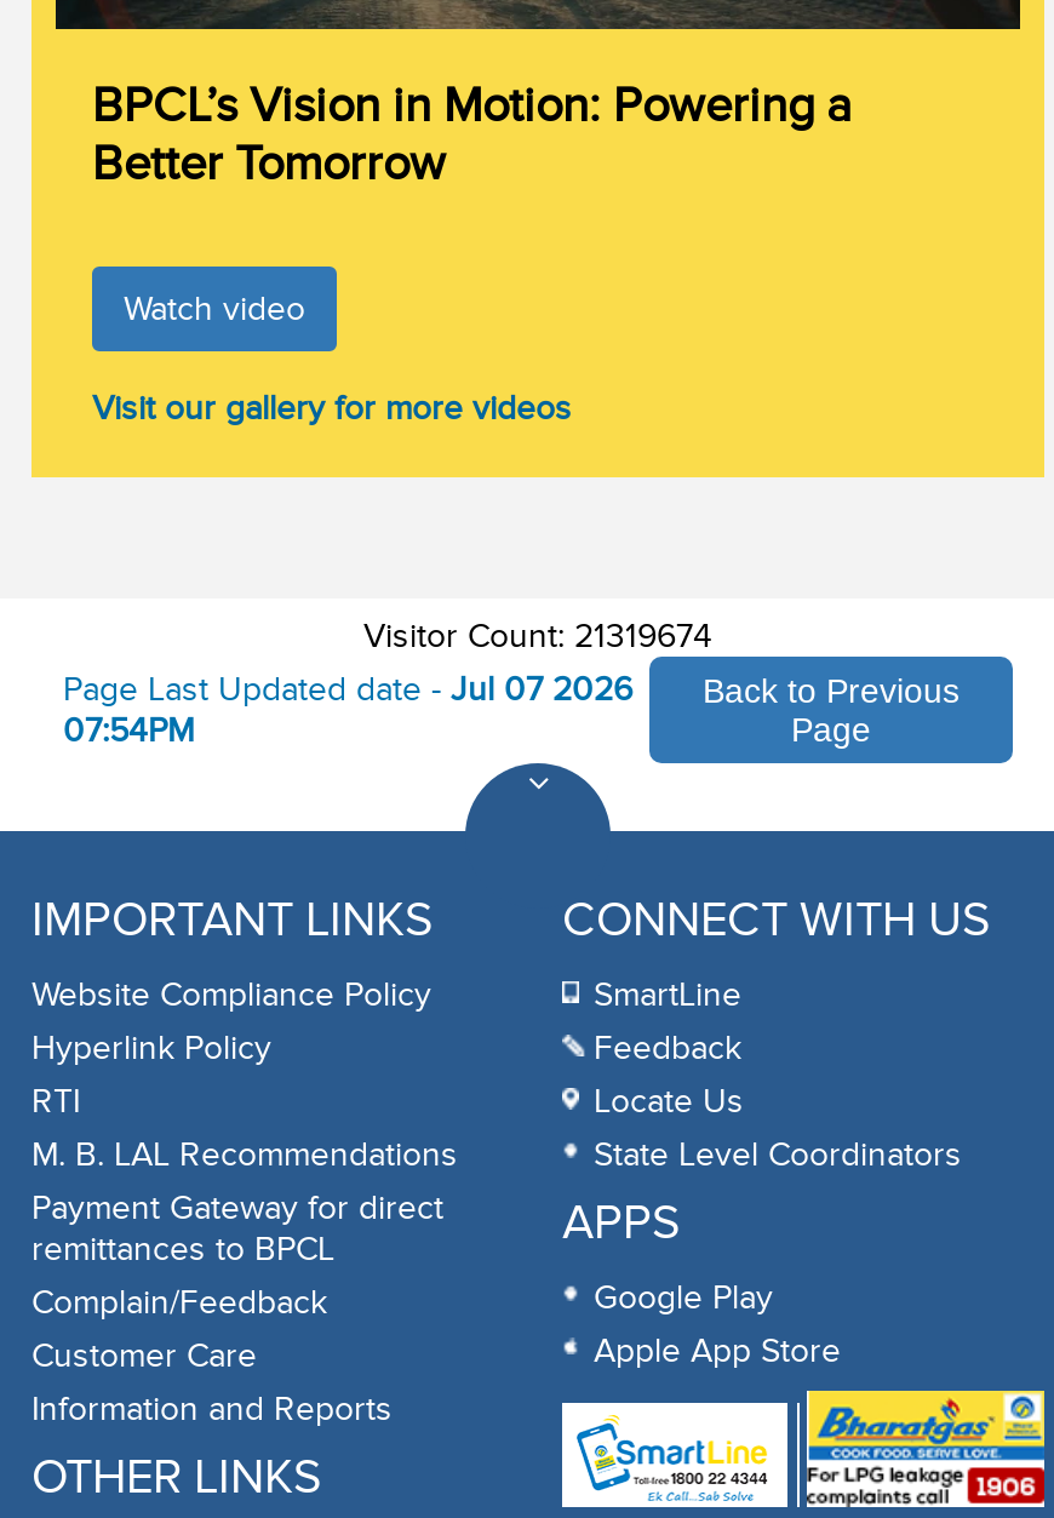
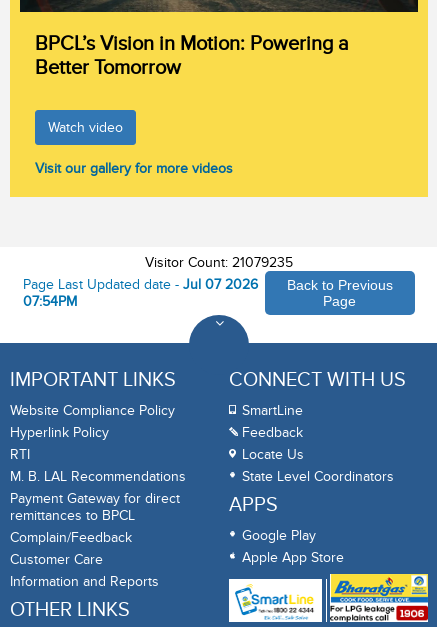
[363,615,712,657] Visitor Count: 21319674 -> [145,254,293,271] Visitor Count: 21079235

